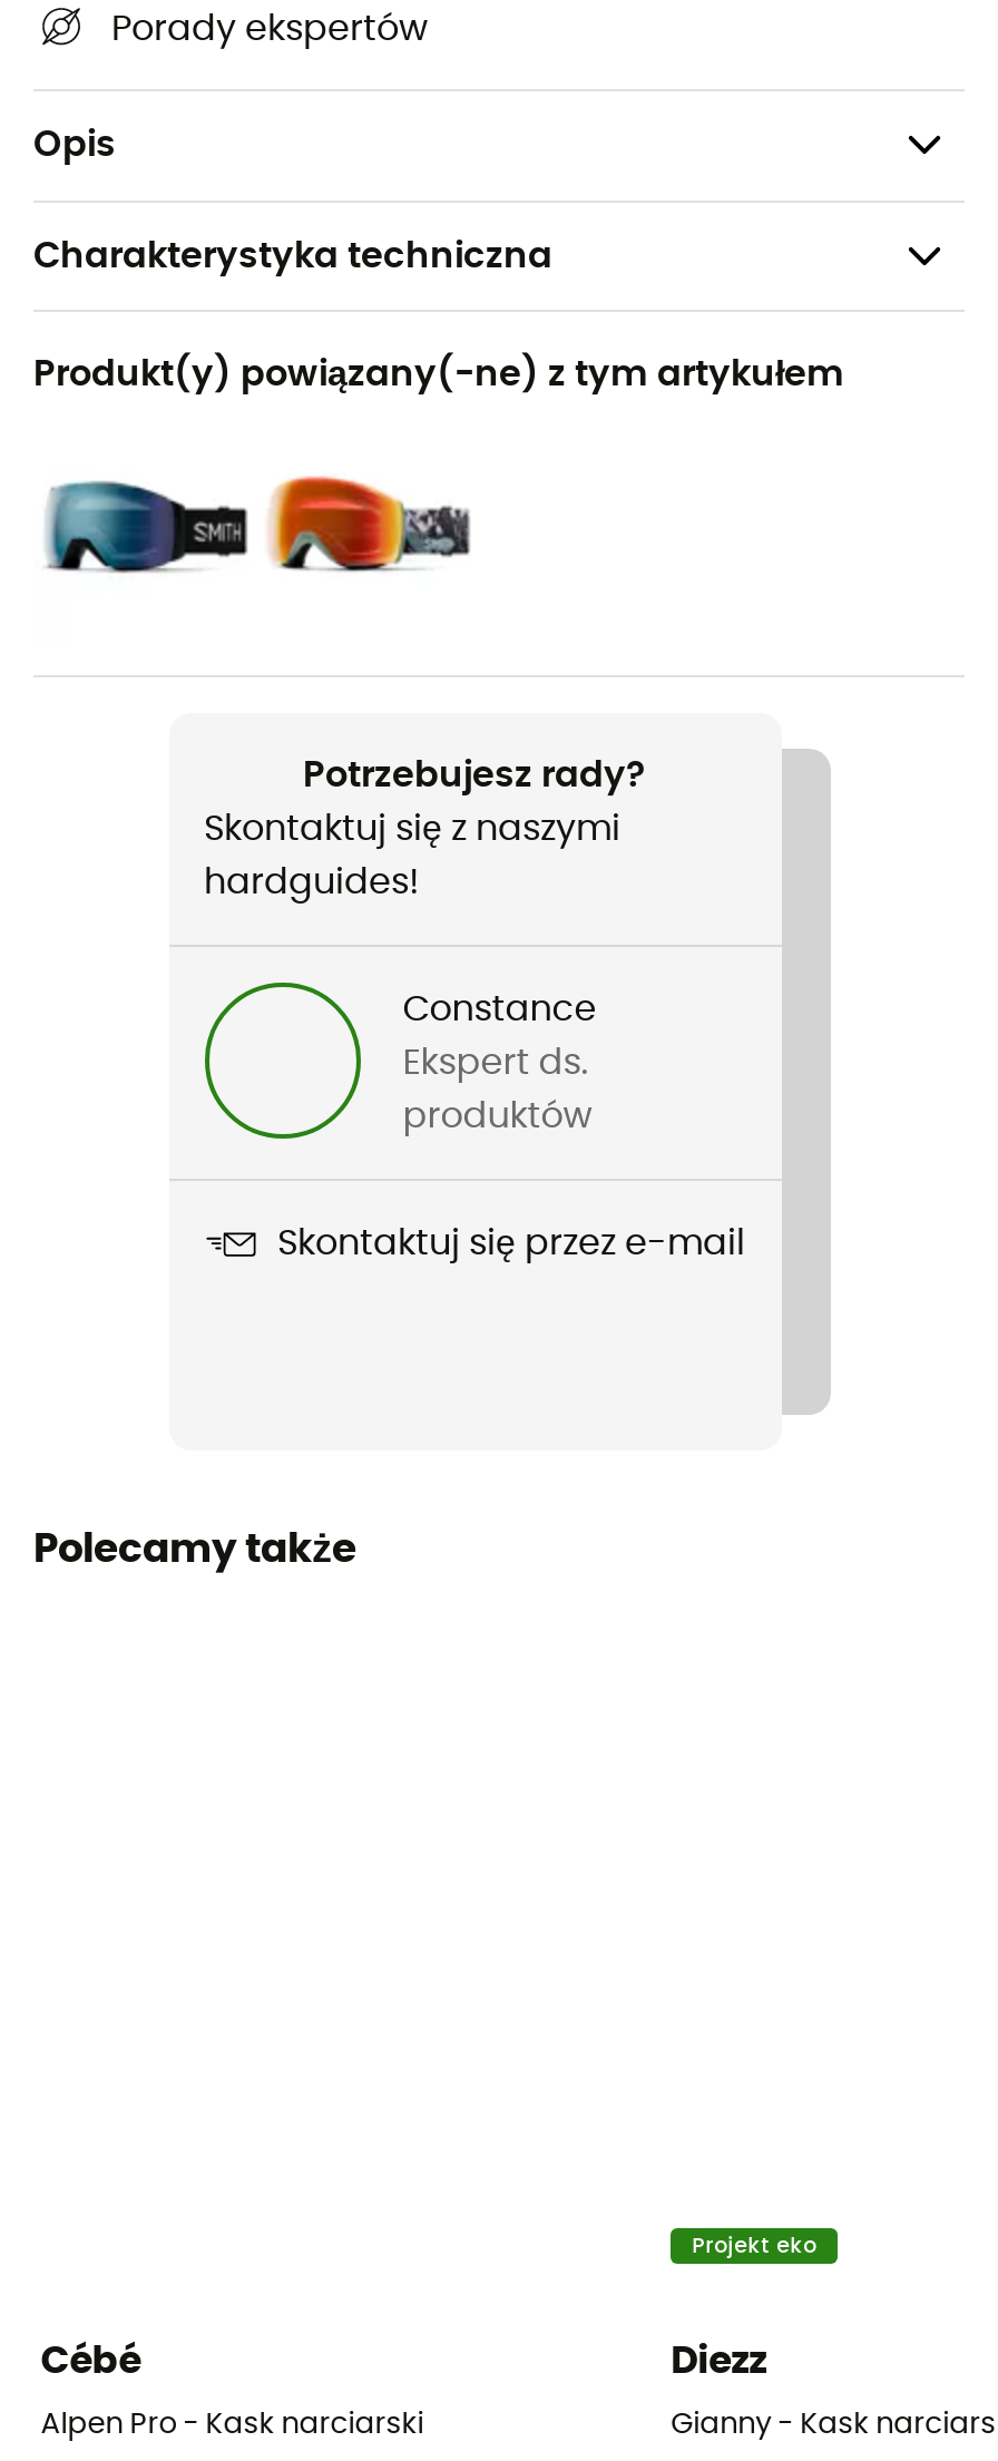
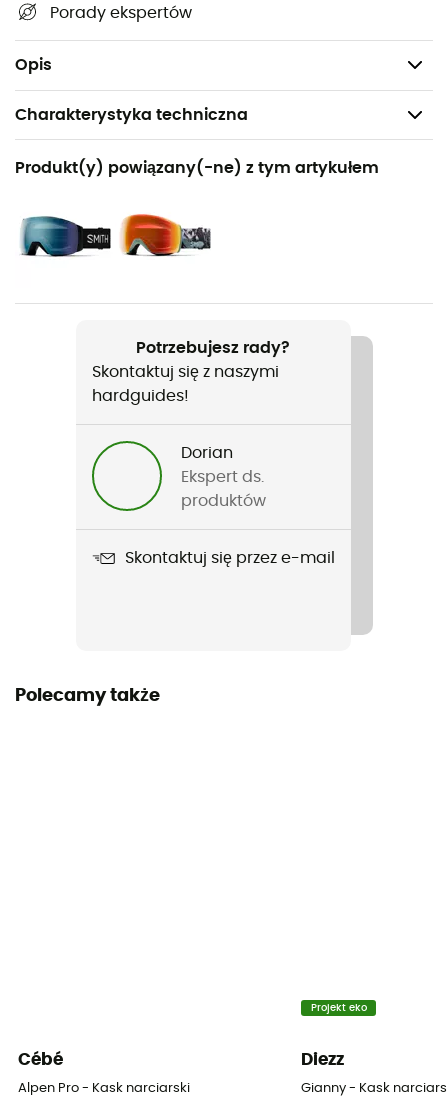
[403,991,596,1027] Constance -> [181,445,233,461] Dorian

